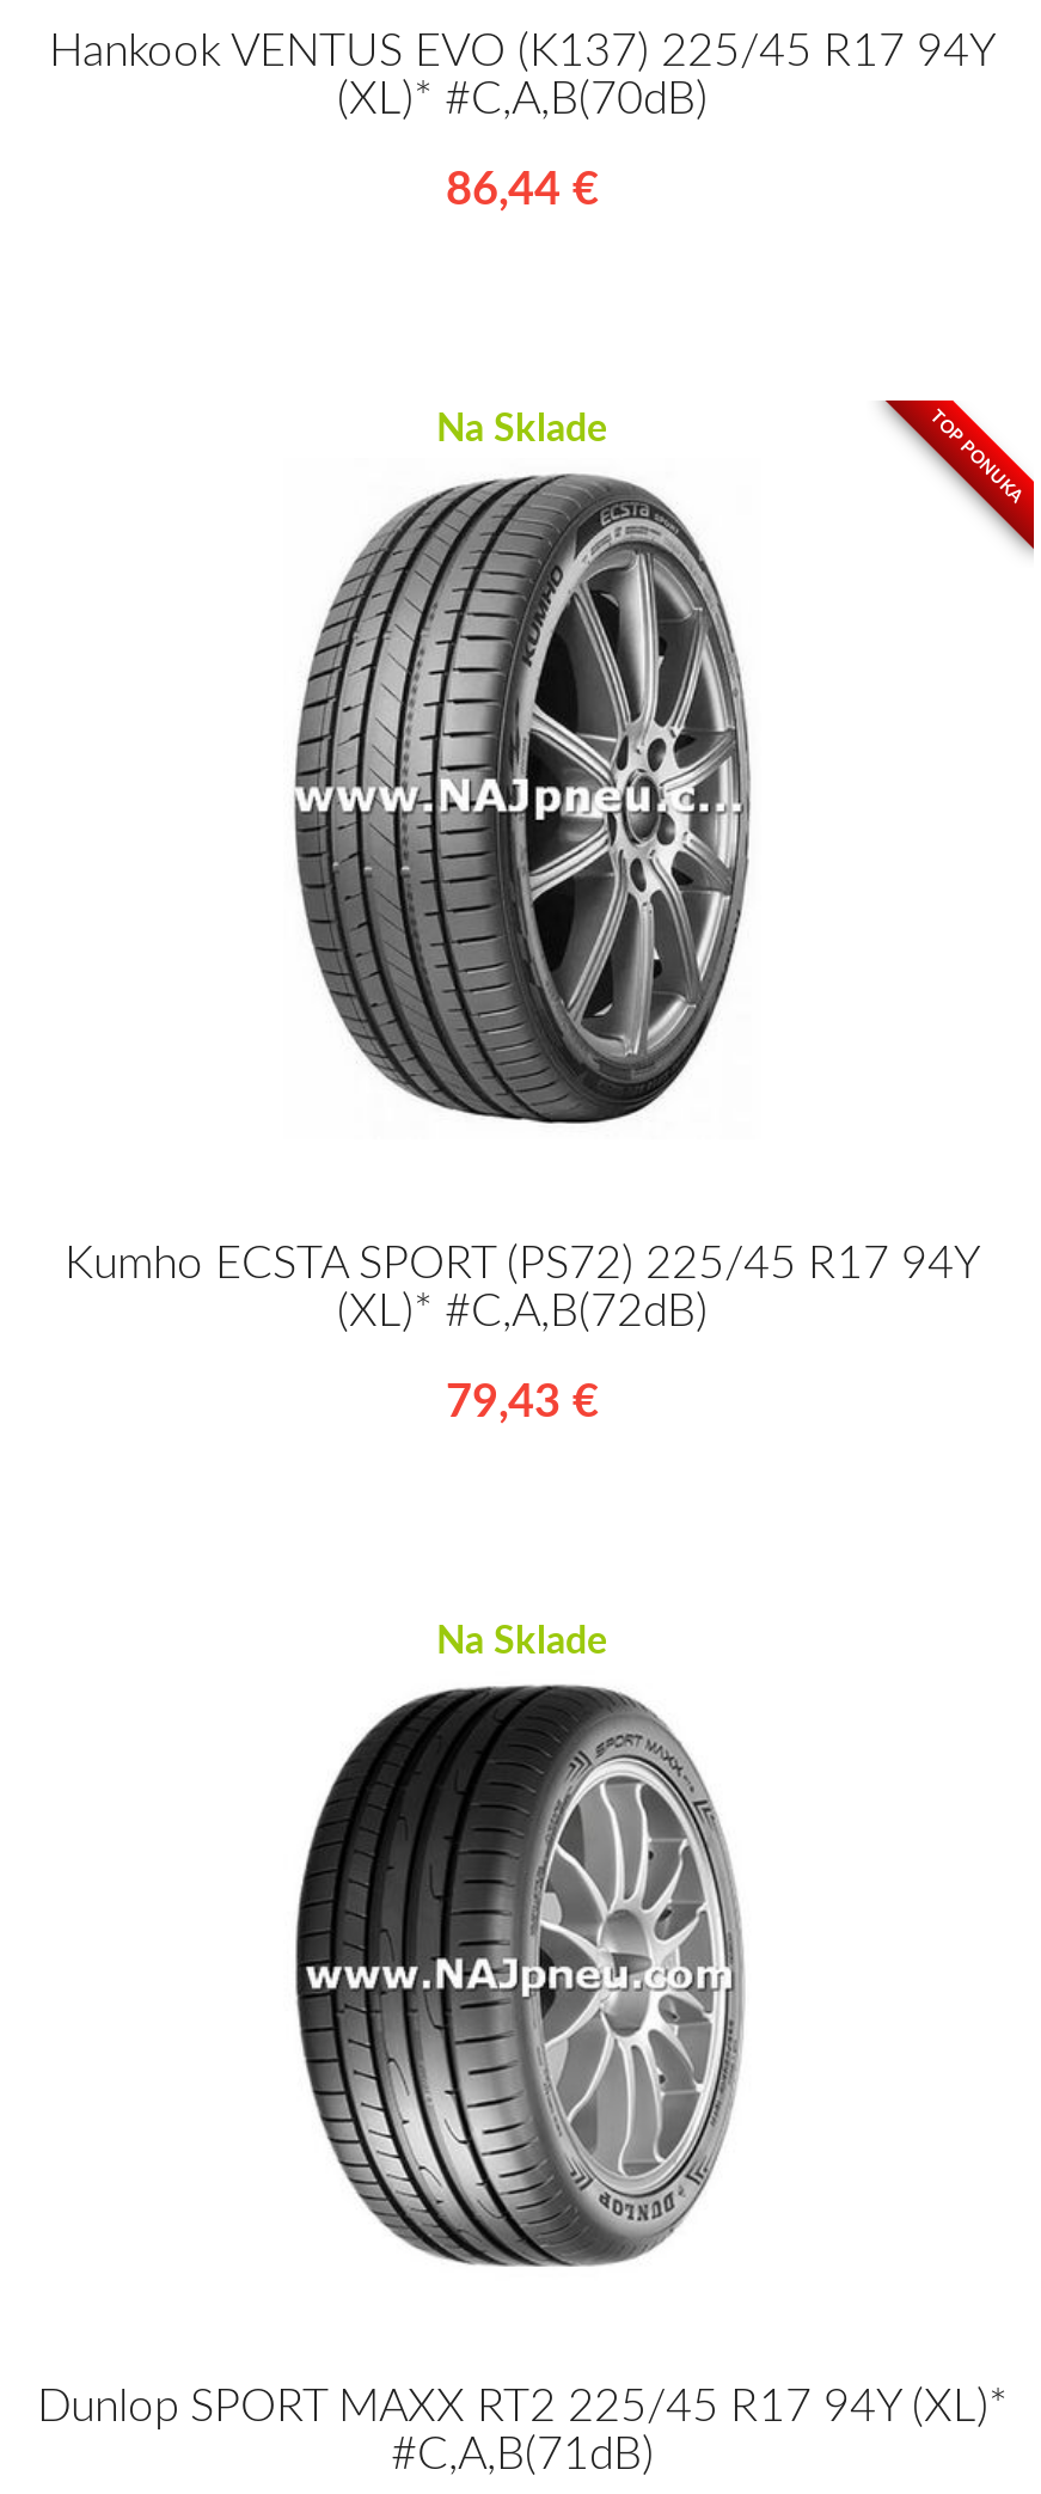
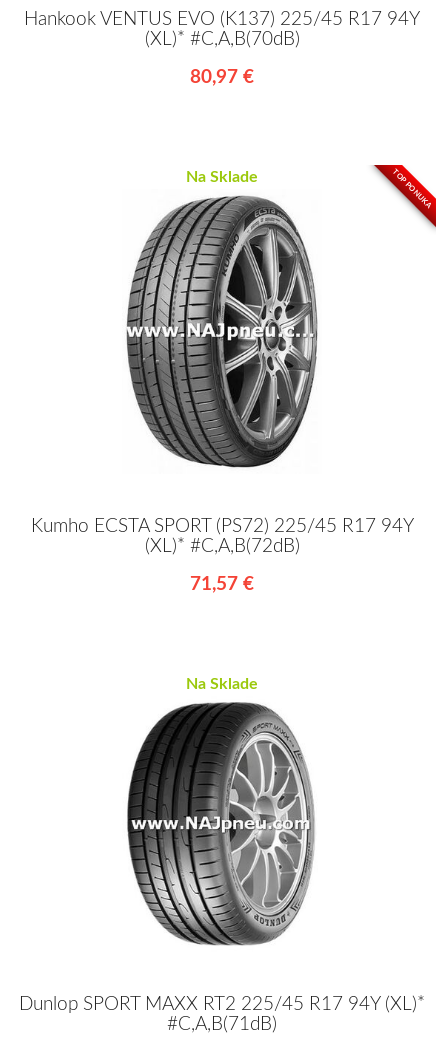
[446,167,599,213] 86,44 € -> [190,67,254,86] 80,97 €
[446,1382,599,1428] 79,43 € -> [190,575,254,594] 71,57 €

